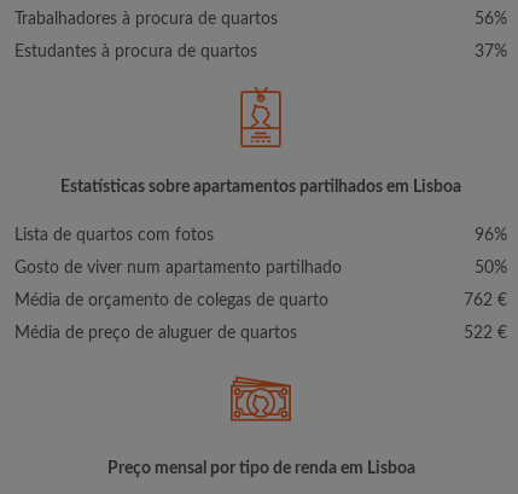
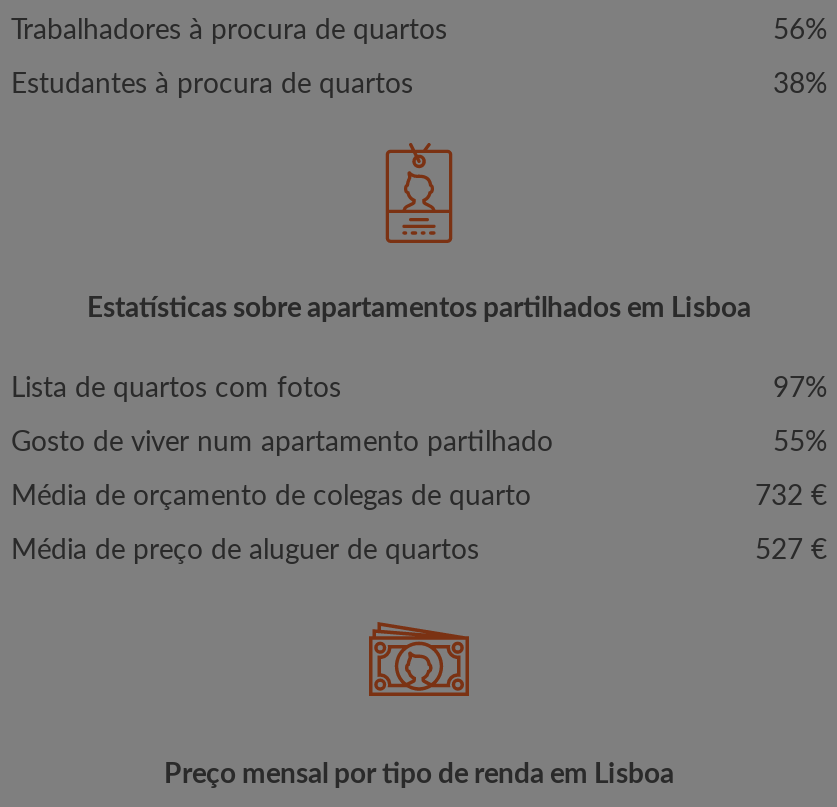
[475,43,507,60] 37% -> [773,71,827,99] 38%
[475,227,507,244] 96% -> [773,375,827,403] 97%
[475,260,507,277] 50% -> [773,429,827,457] 55%
[464,292,507,309] 762 € -> [755,483,827,511] 732 €
[464,325,507,342] 522 € -> [755,537,827,565] 527 €

